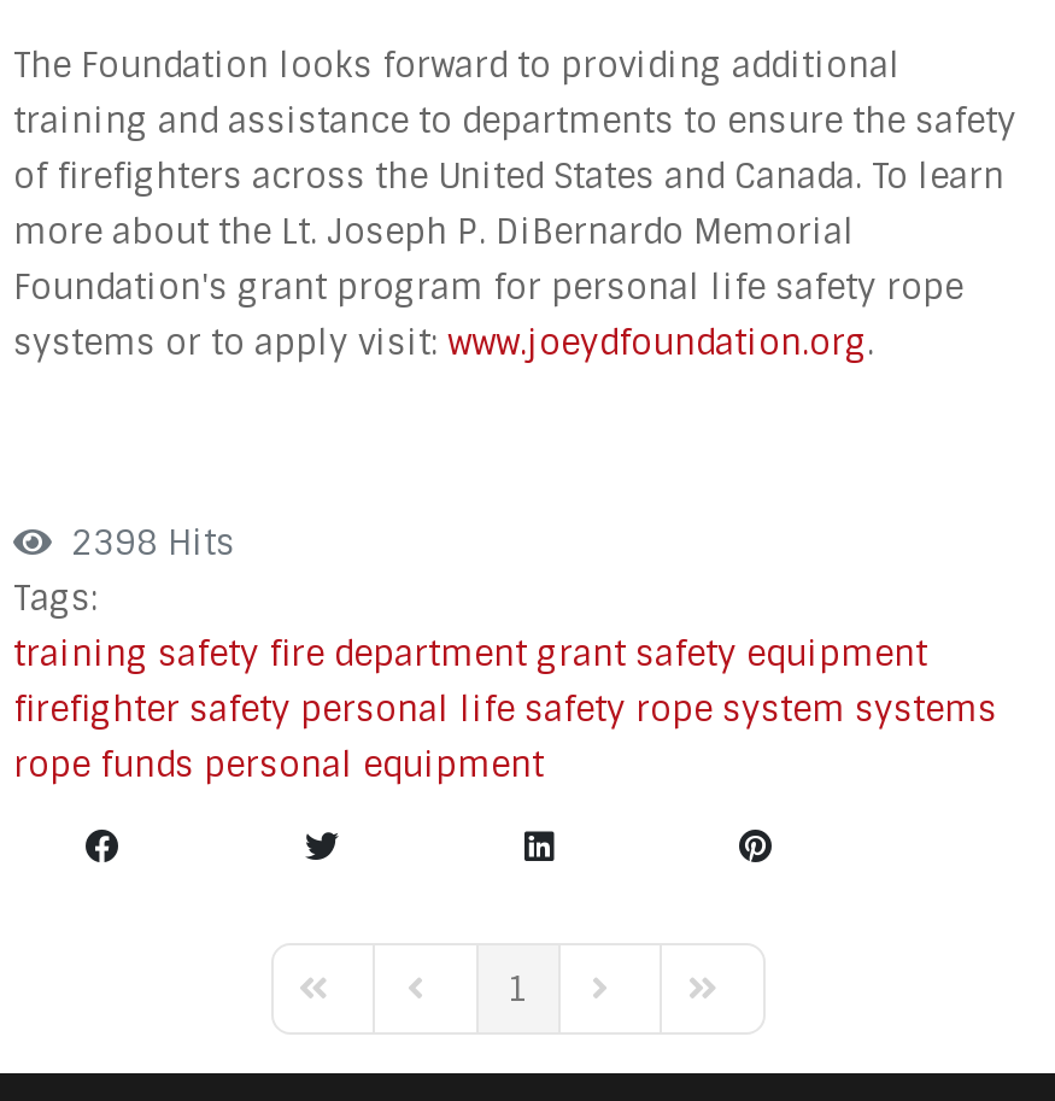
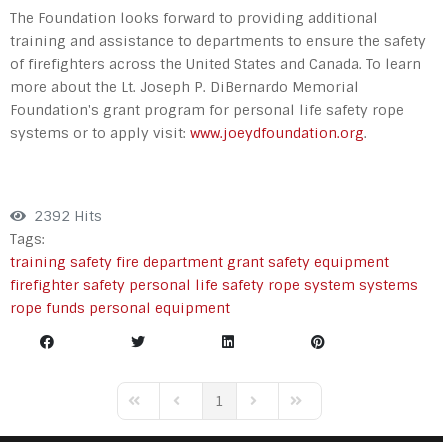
[52,521,235,564] 2398 Hits -> [26,207,102,225] 2392 Hits

